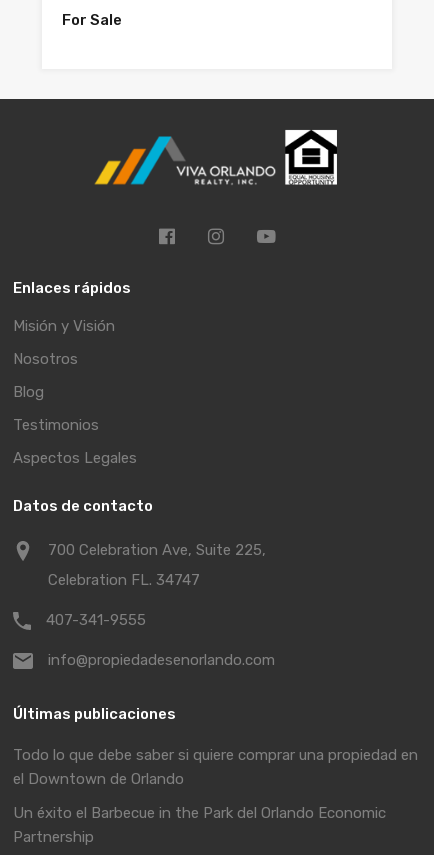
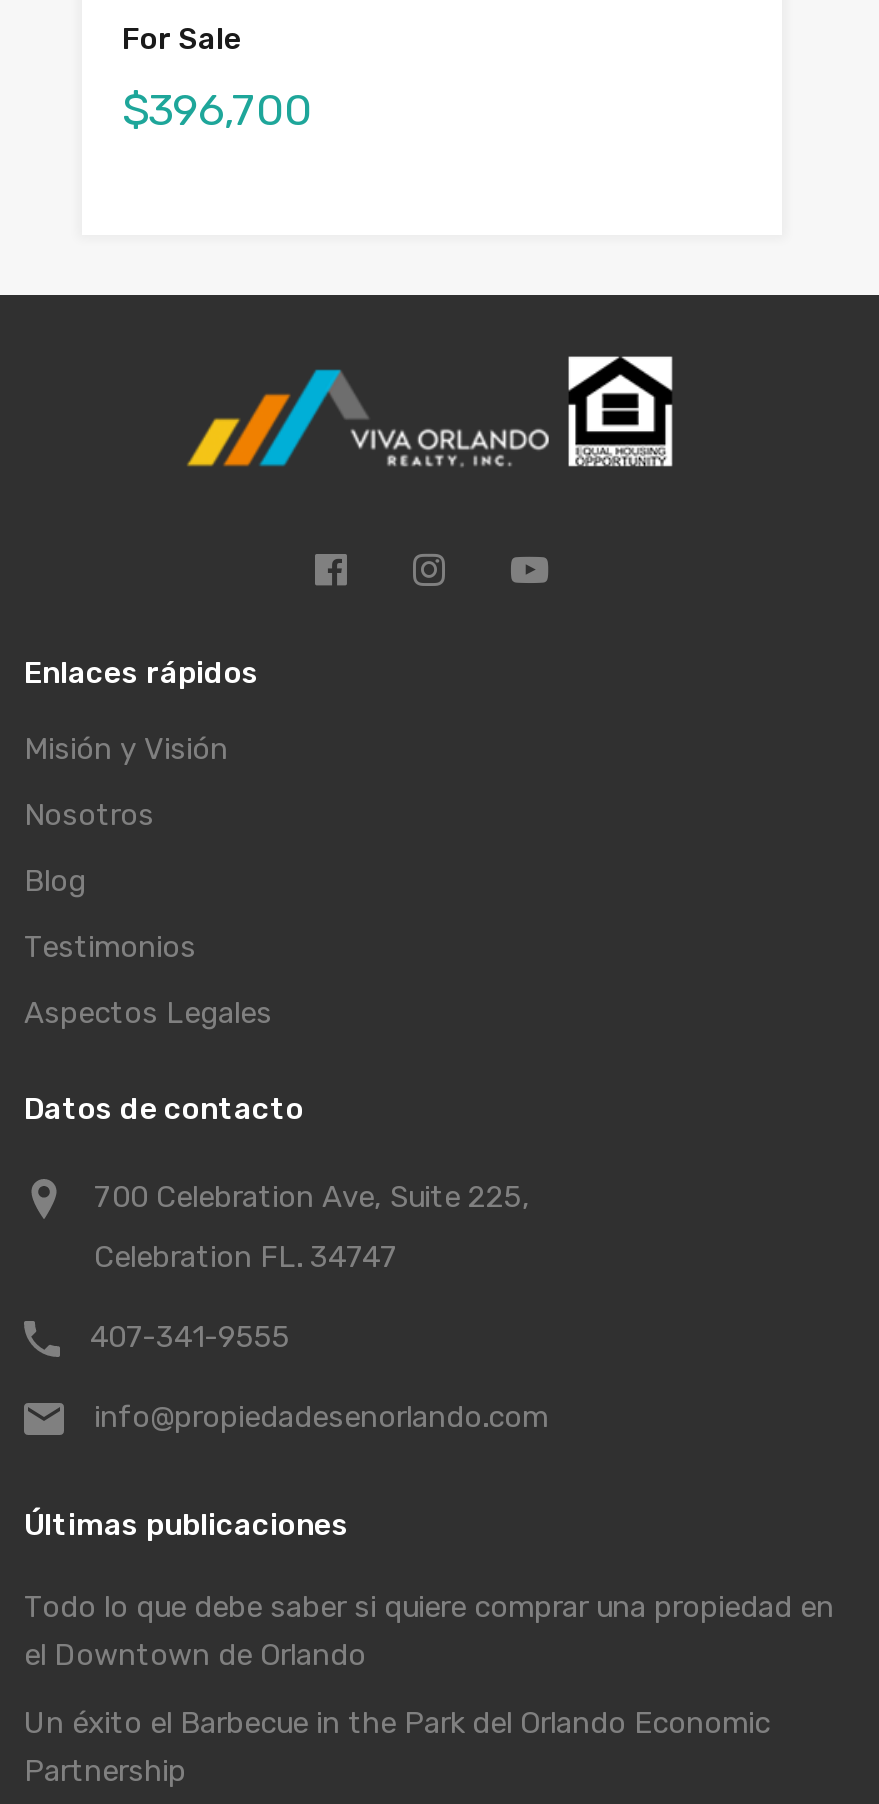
none -> [122,83,312,137] $396,700

